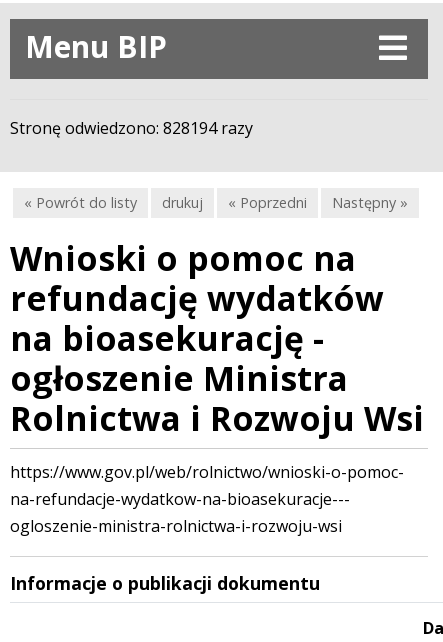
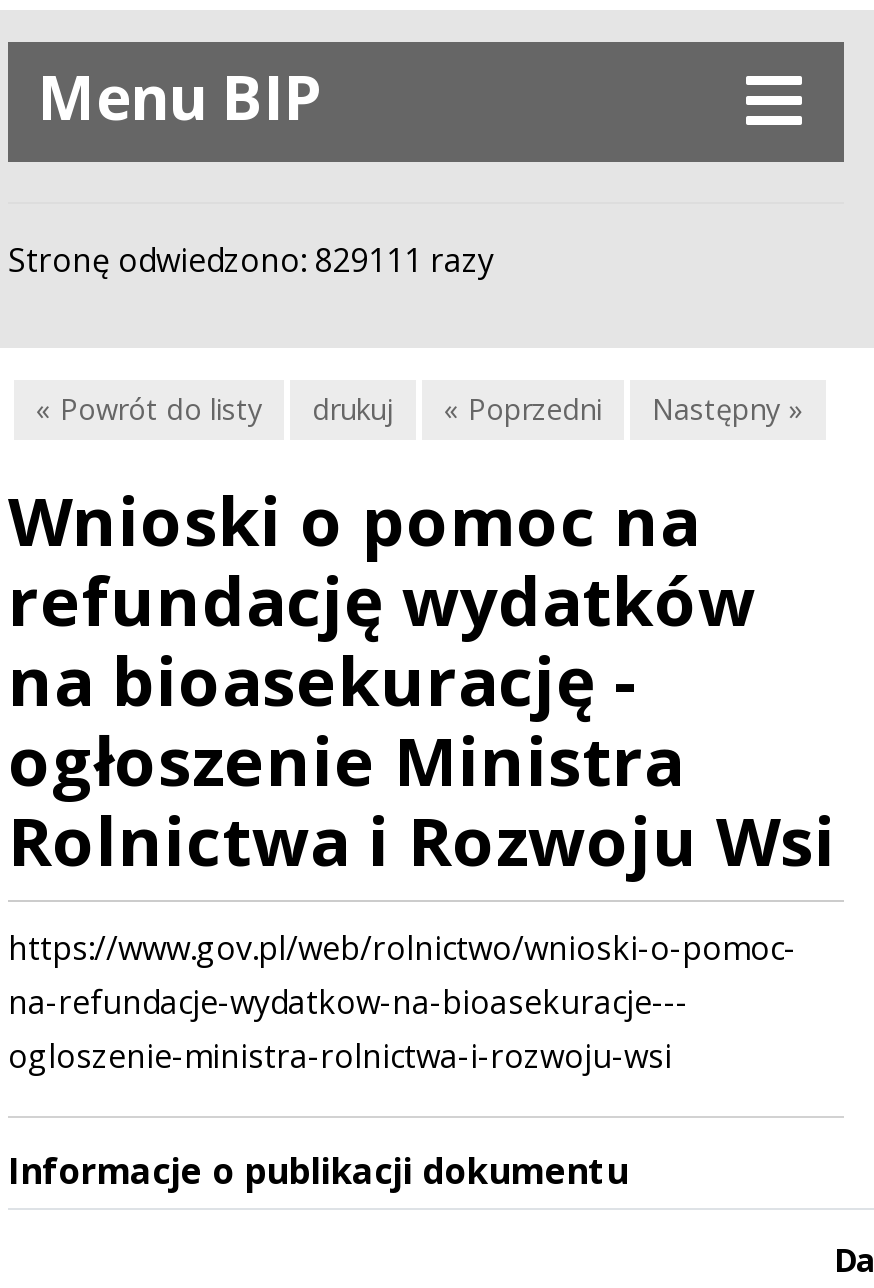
[10,117,253,139] Stronę odwiedzono: 828194 razy -> [8,238,494,282] Stronę odwiedzono: 829111 razy

